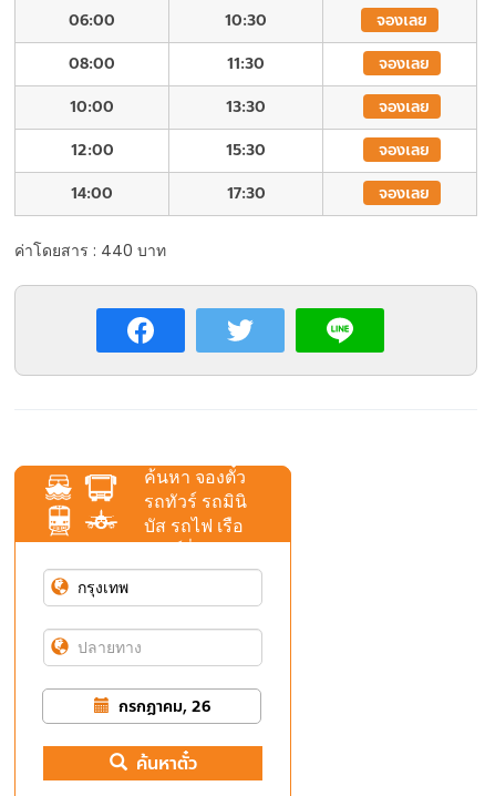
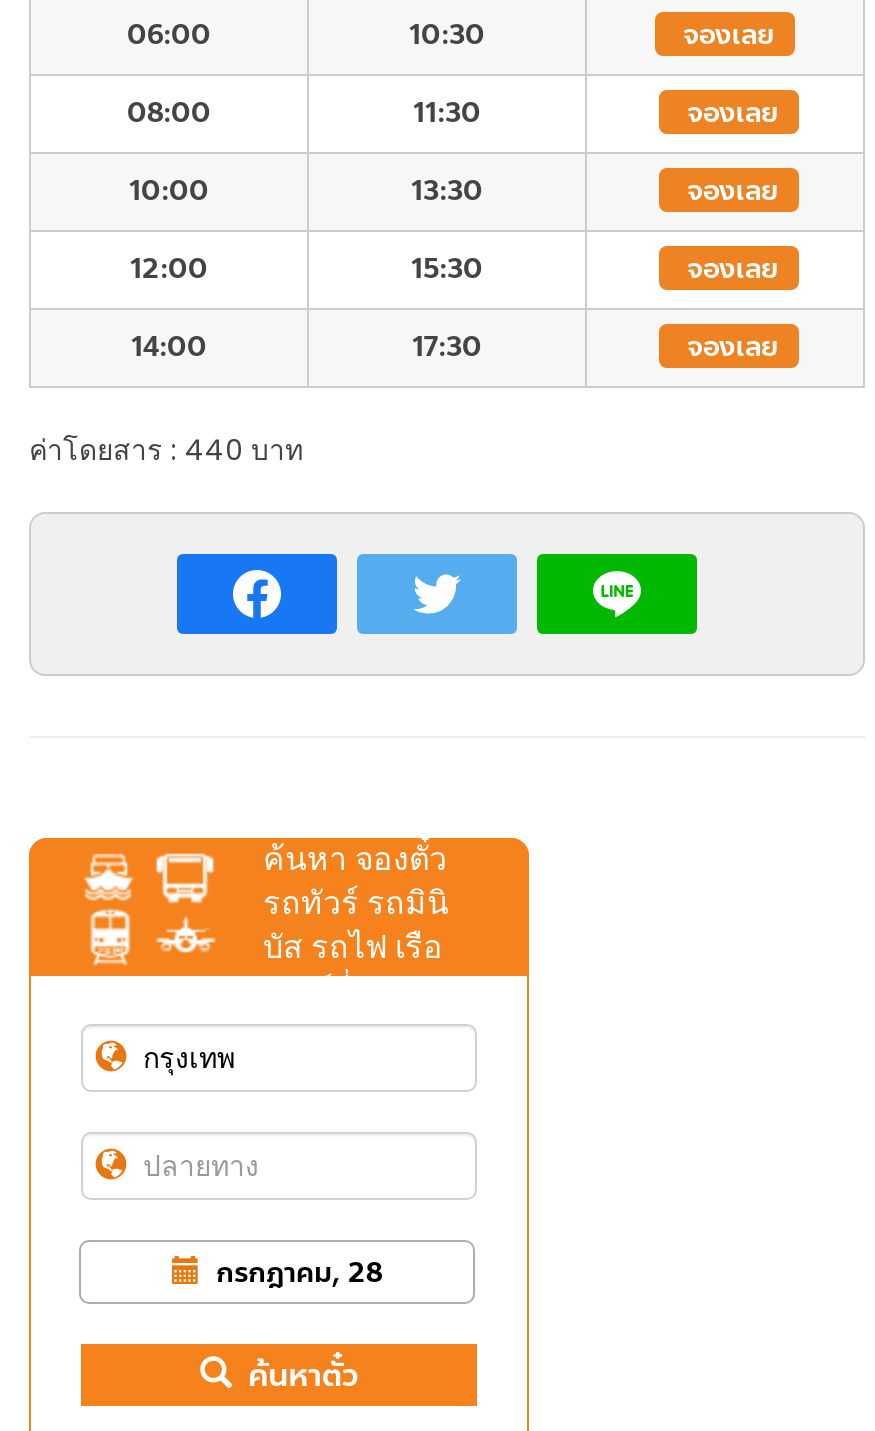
[118,695,210,718] กรกฎาคม, 26 -> [216,1252,382,1294] กรกฎาคม, 28

